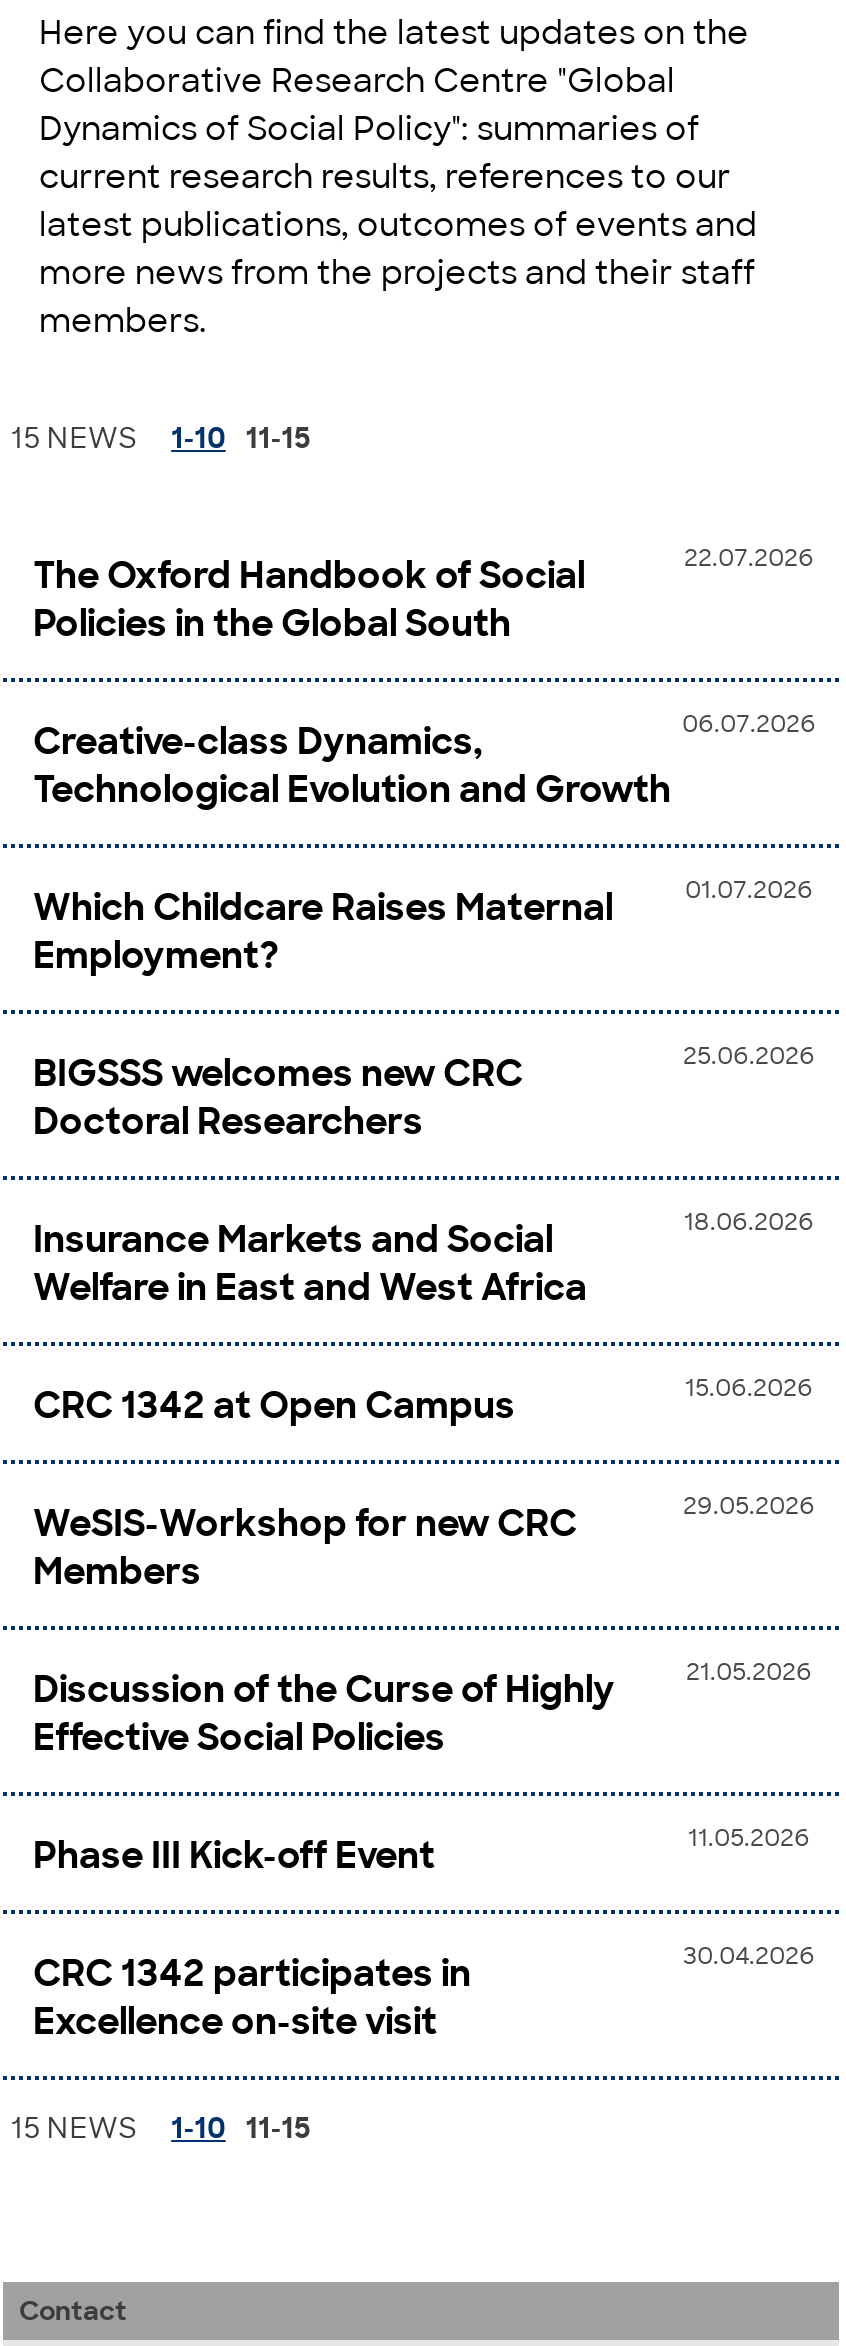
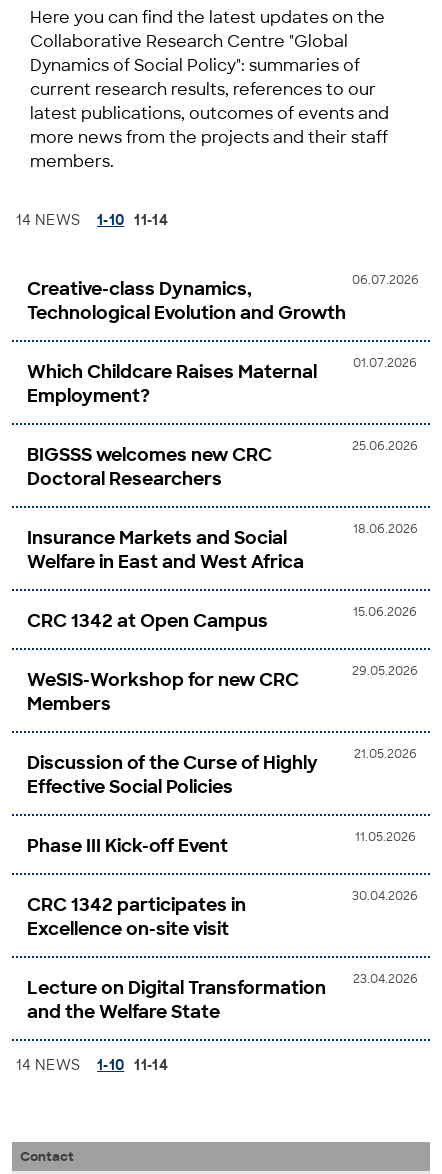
[11,420,814,648] 15 NEWS | 1-10 11-15 | 22.07.2026 | The Oxford Handbook of Social | Policies in the Global South -> [16,211,168,229] 14 NEWS | 1-10 11-14
moved [33,708,816,2046] -> [27,272,418,941]: 06.07.2026 | Creative-class Dynamics, | Technological Evolution and Growth | ... | CRC 1342 participates in | Excellence on-site visit
[11,2110,311,2146] 15 NEWS | 1-10 11-15 -> [16,971,417,1074] 23.04.2026 | Lecture on Digital Transformation | and the Welfare State | 14 NEWS | 1-10 11-14

